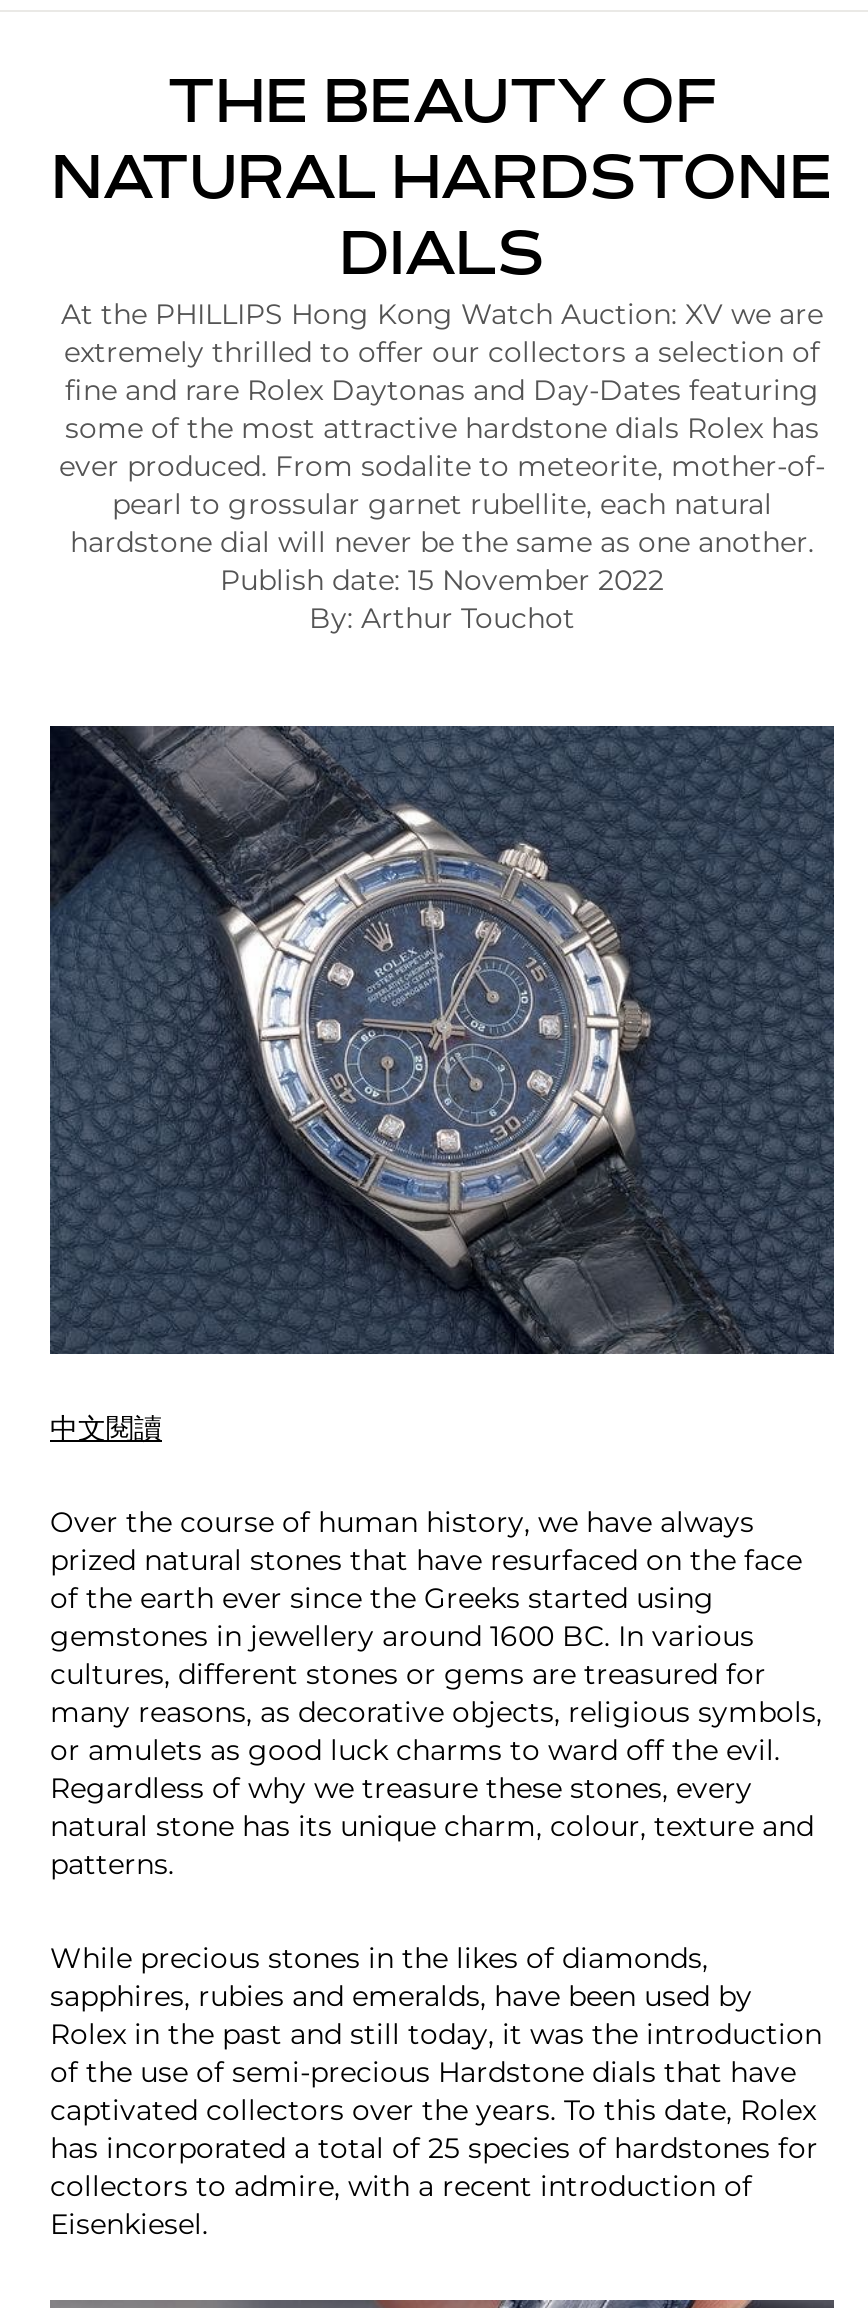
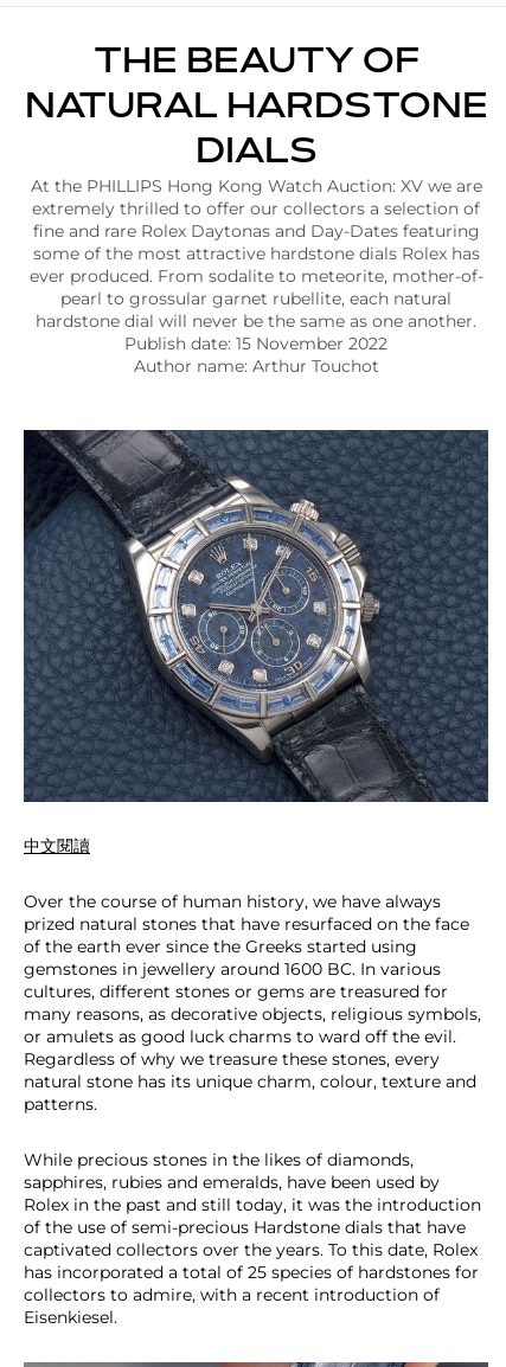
[309,600,575,636] By: Arthur Touchot -> [133,355,379,377] Author name: Arthur Touchot

